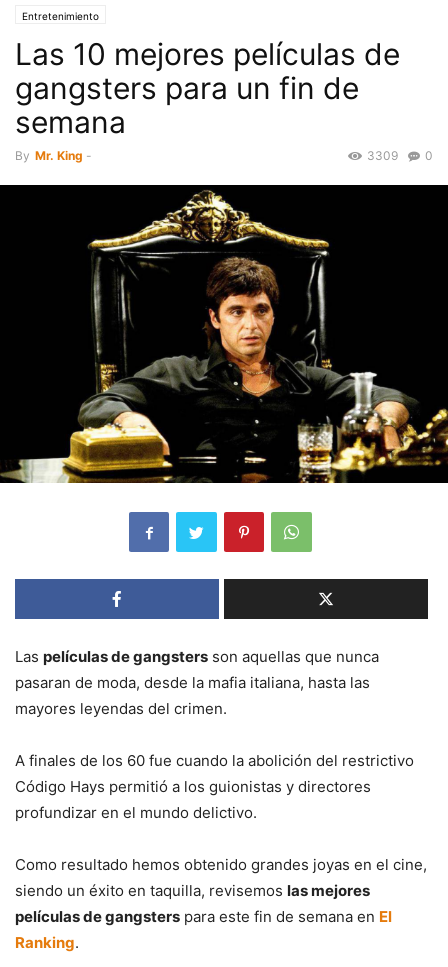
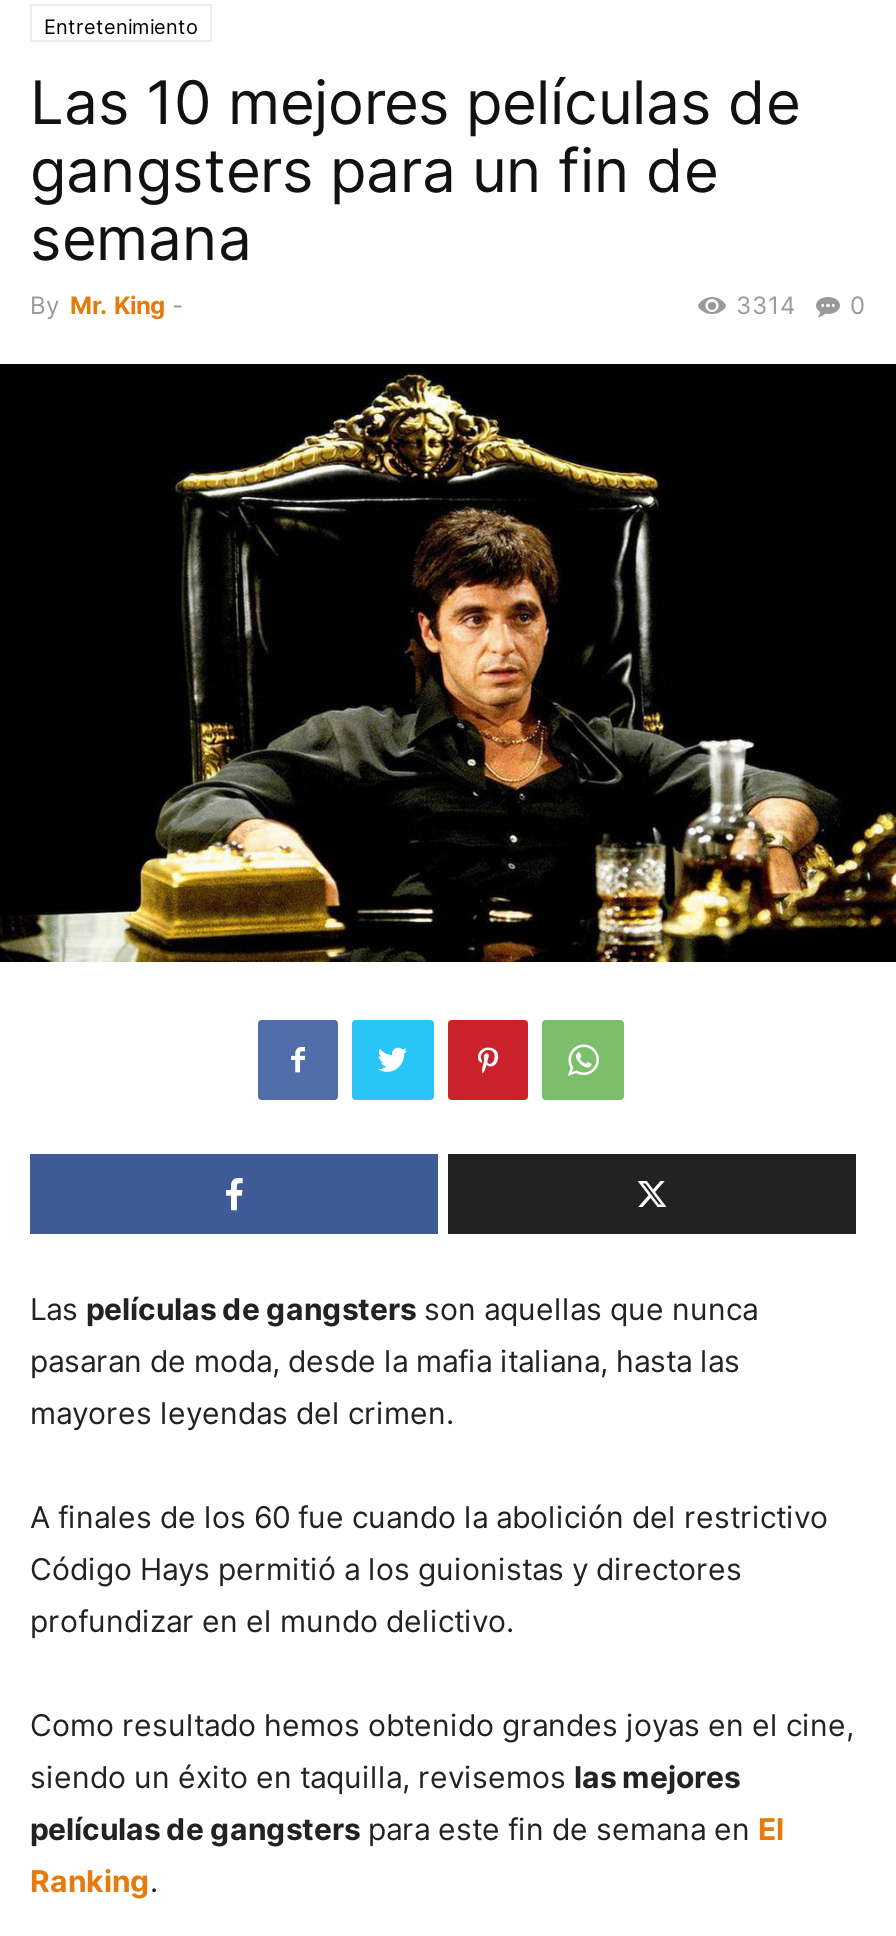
[367,148,433,163] 3309 0 -> [736,290,866,320] 3314 0

